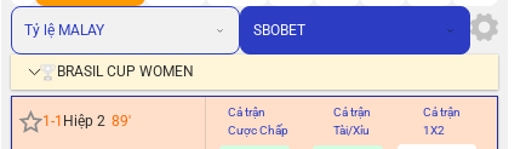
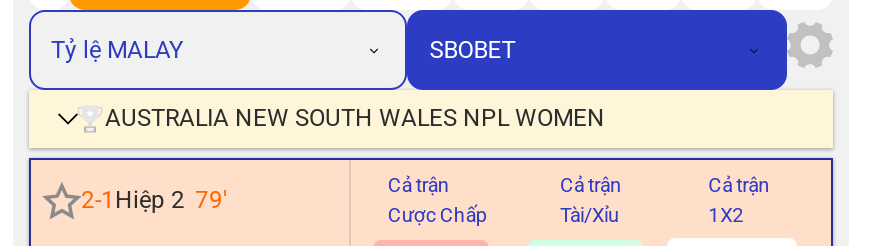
[57,63,194,80] BRASIL CUP WOMEN -> [105,104,605,132] AUSTRALIA NEW SOUTH WALES NPL WOMEN
[42,113,128,130] 1-1 Hiệp 2 89 -> [81,186,223,214] 2-1 Hiệp 2 79

